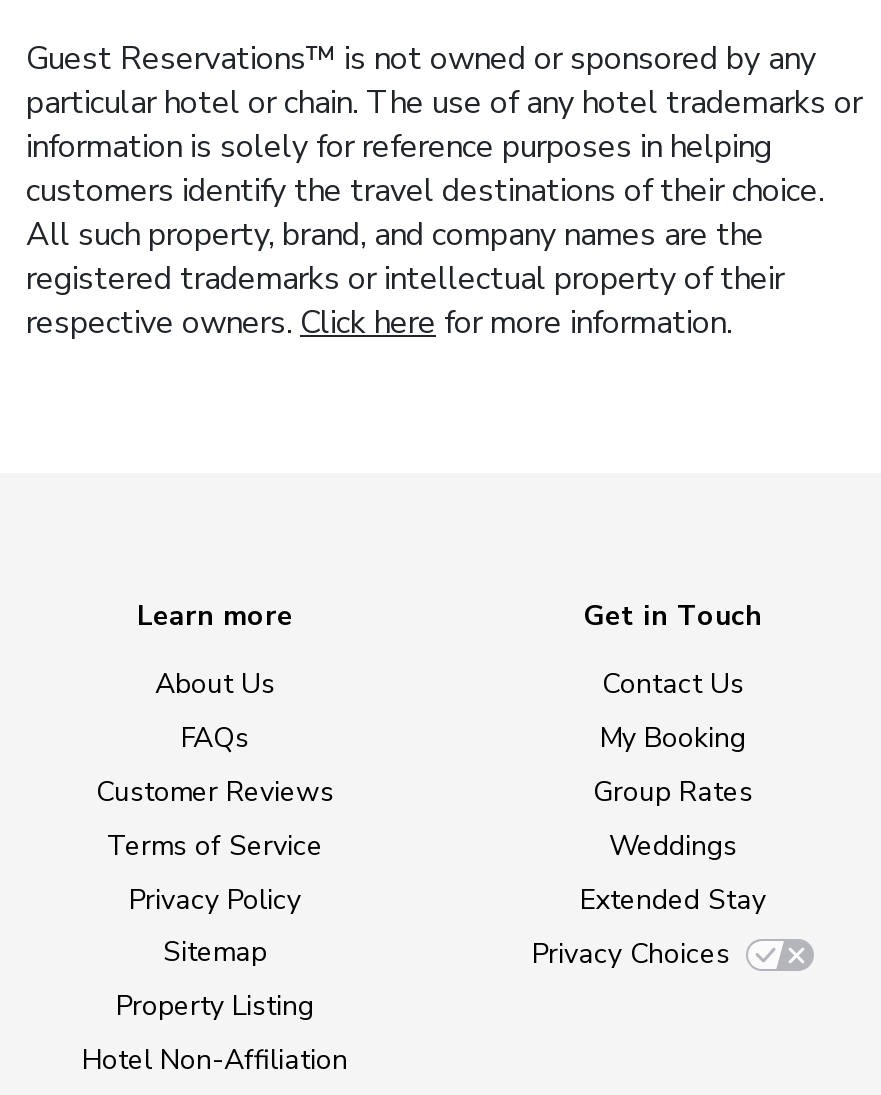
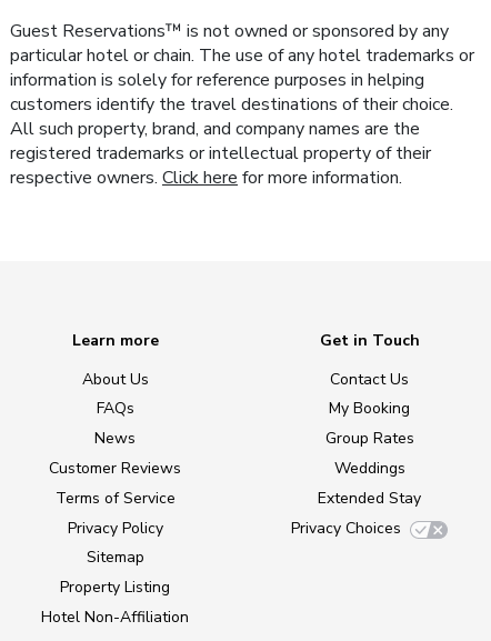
none -> [94,428,136,449] News

